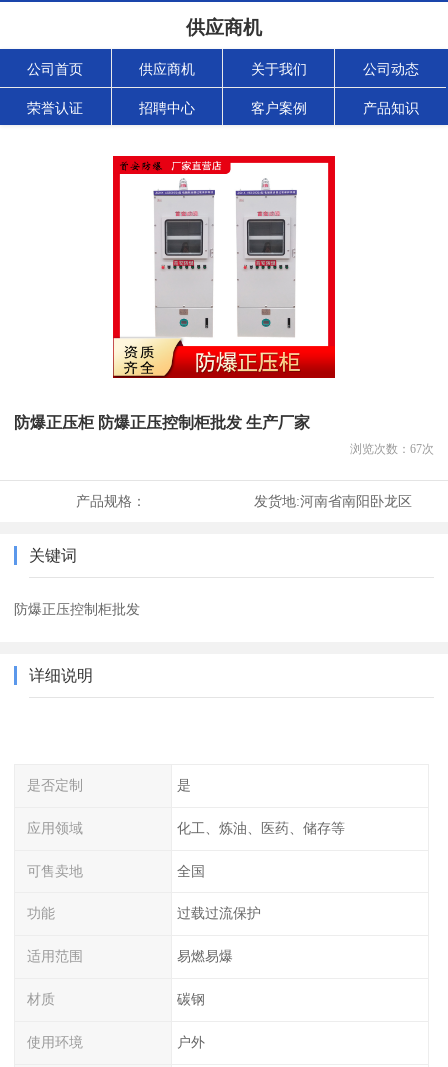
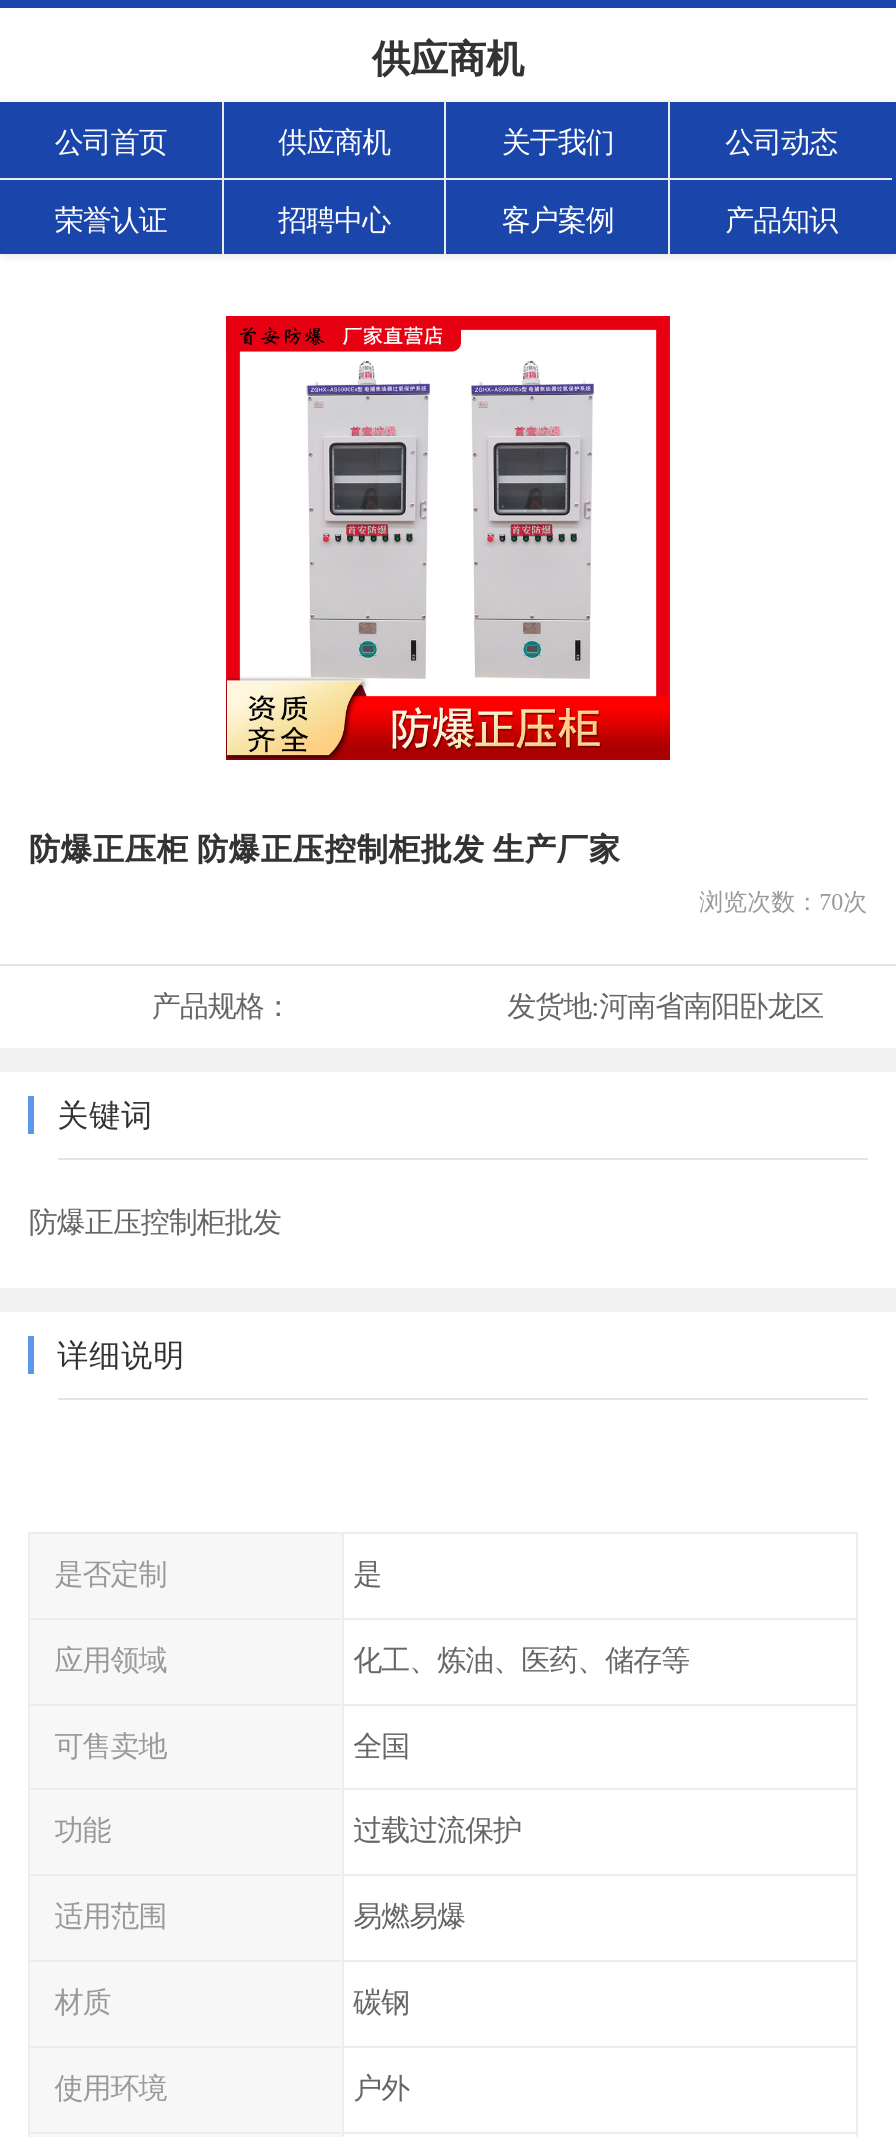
[350,442,434,456] 浏览次数：67次 -> [699,888,867,916] 浏览次数：70次

